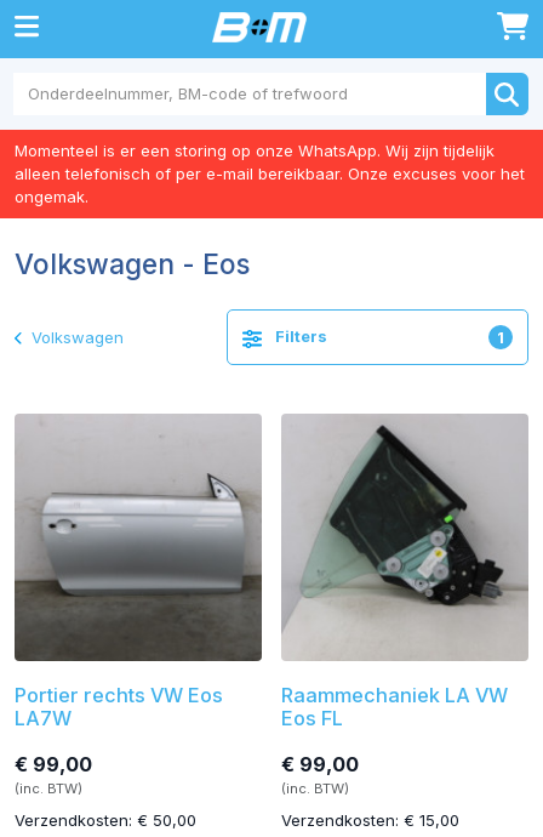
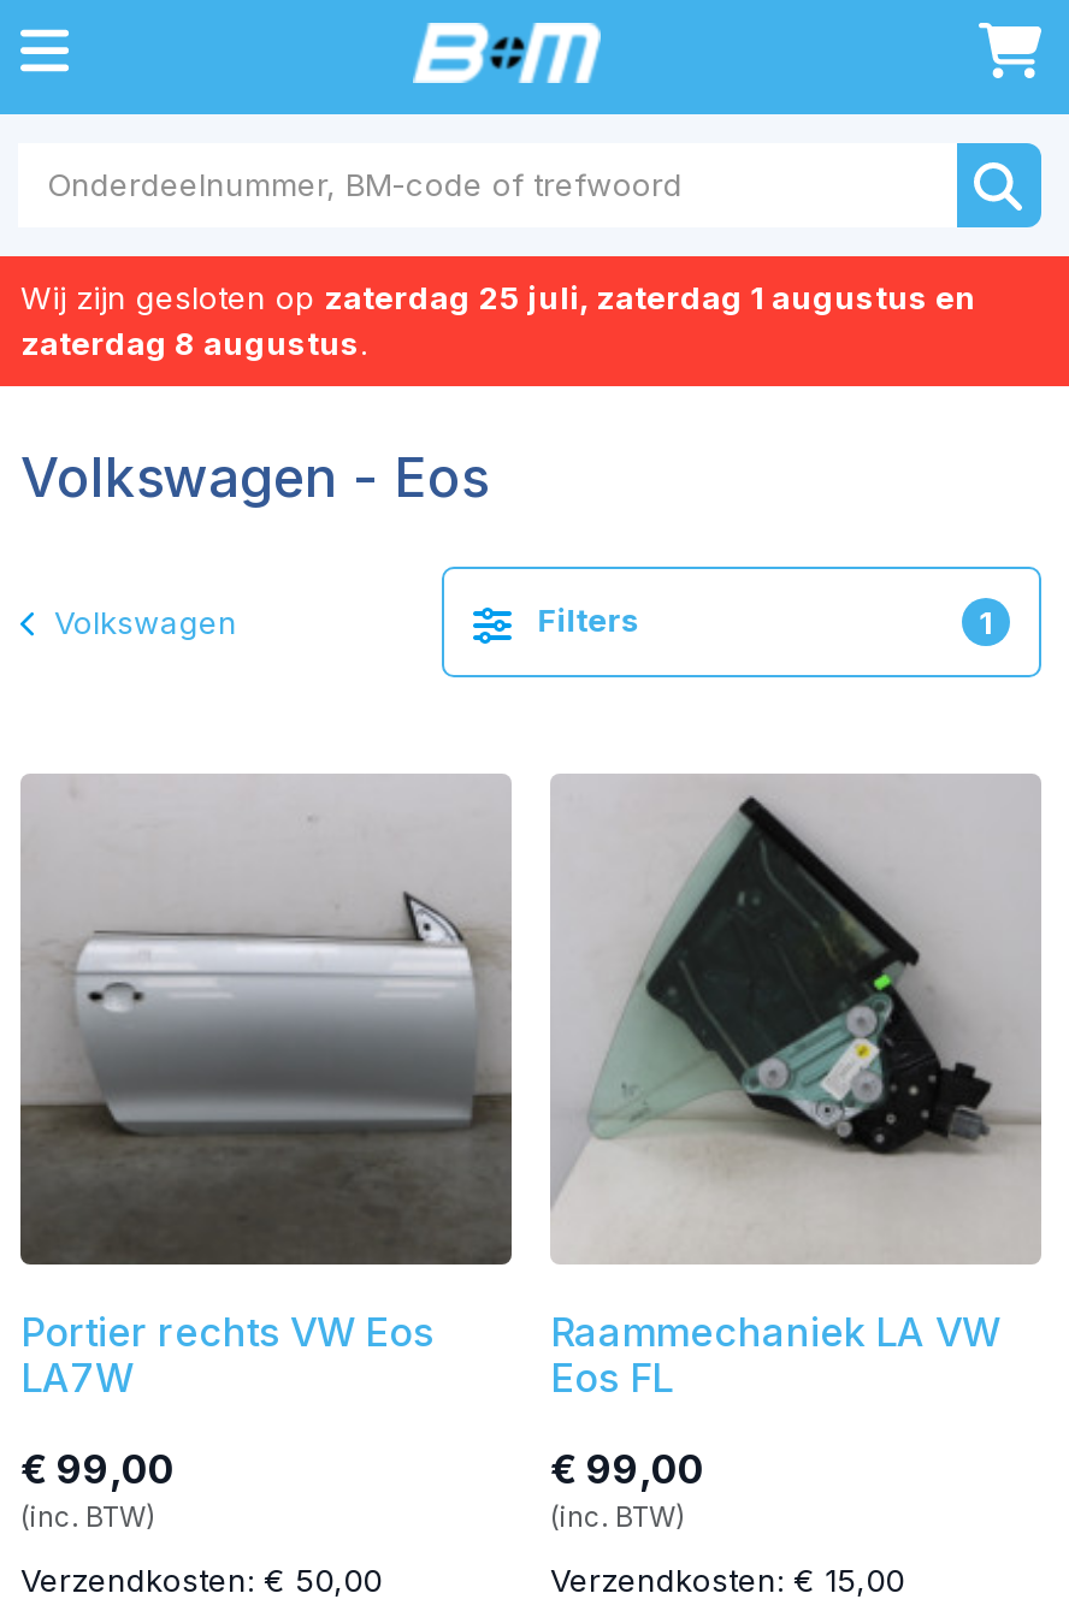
[15,141,525,206] Momenteel is er een storing op onze WhatsApp. Wij zijn tijdelijk | alleen telefonisch of per e-mail bereikbaar. Onze excuses voor het | ongemak. -> [20,278,974,363] Wij zijn gesloten op zaterdag 25 juli, zaterdag 1 augustus en | zaterdag 8 augustus.

